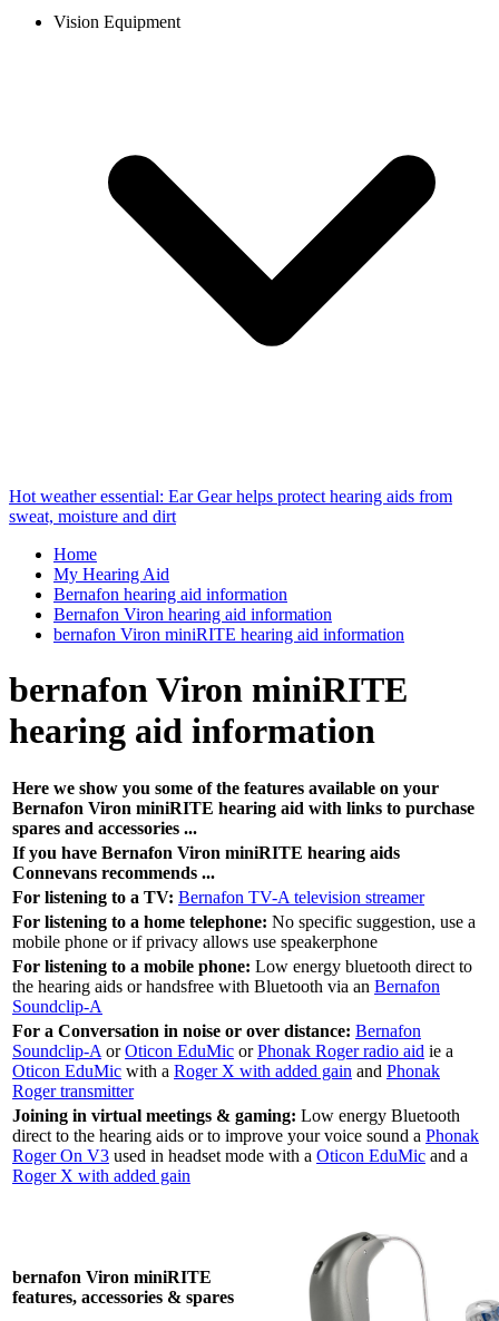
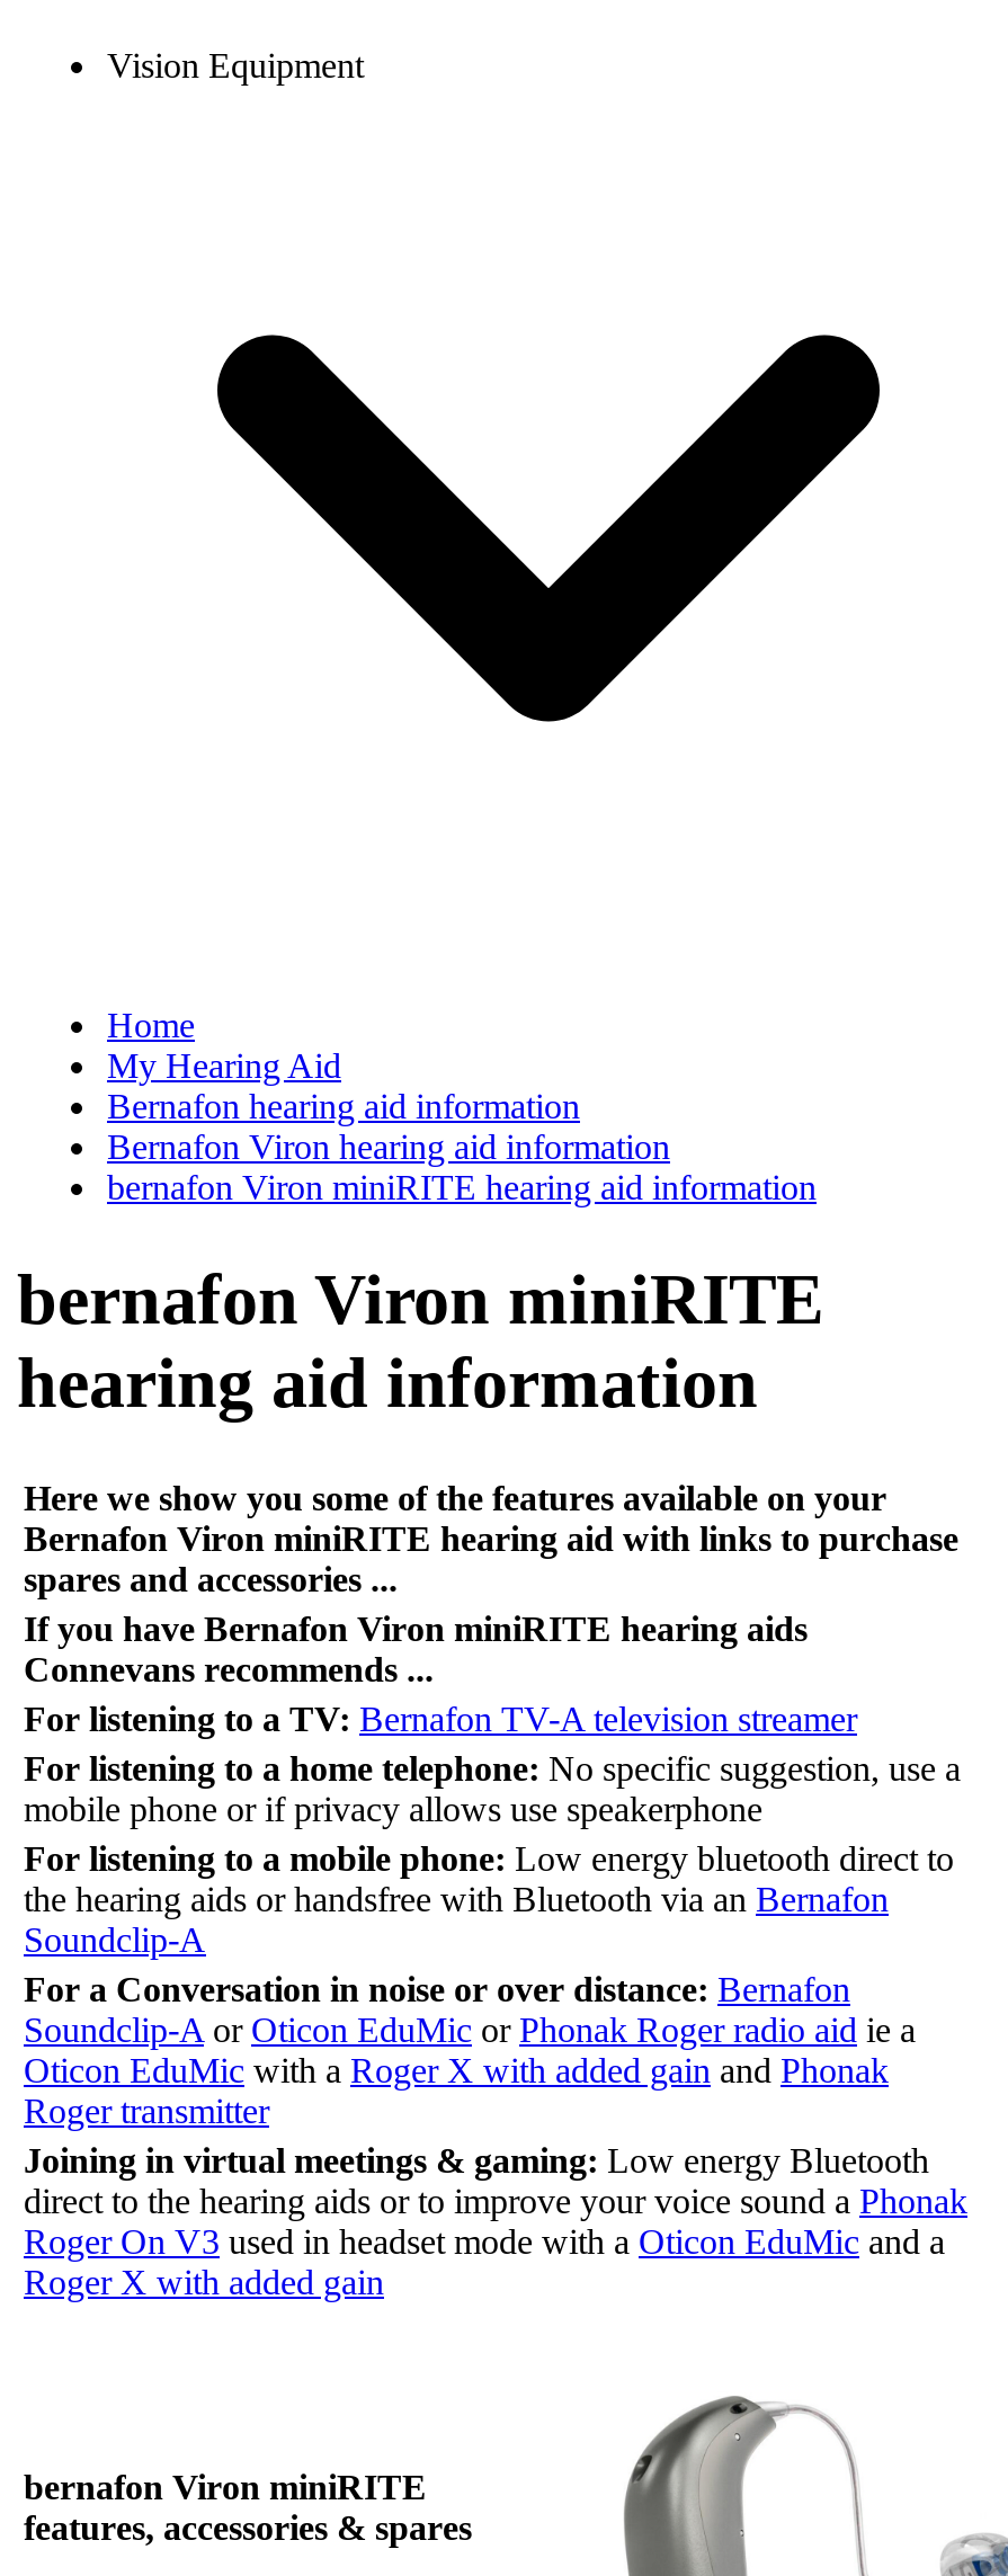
[9,487,452,526] Hot weather essential: Ear Gear helps protect hearing aids from | sweat, moisture and dirt -> none

